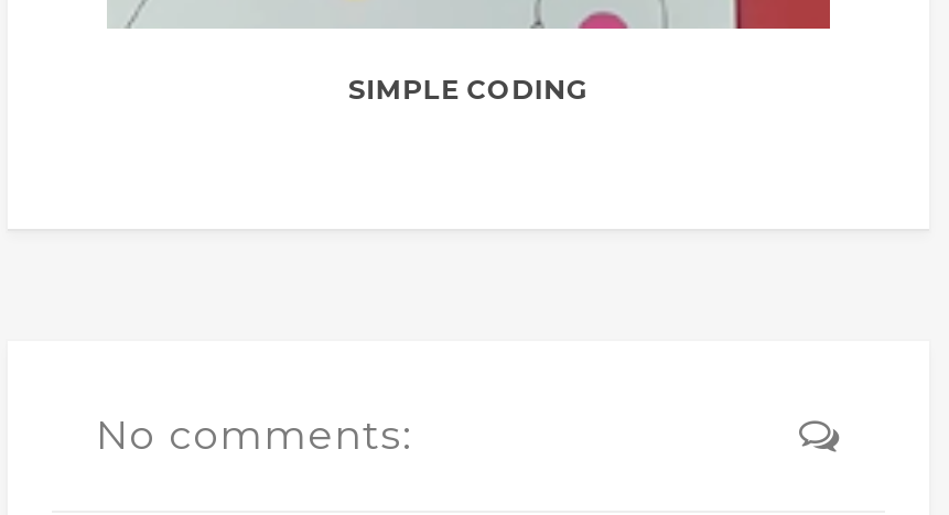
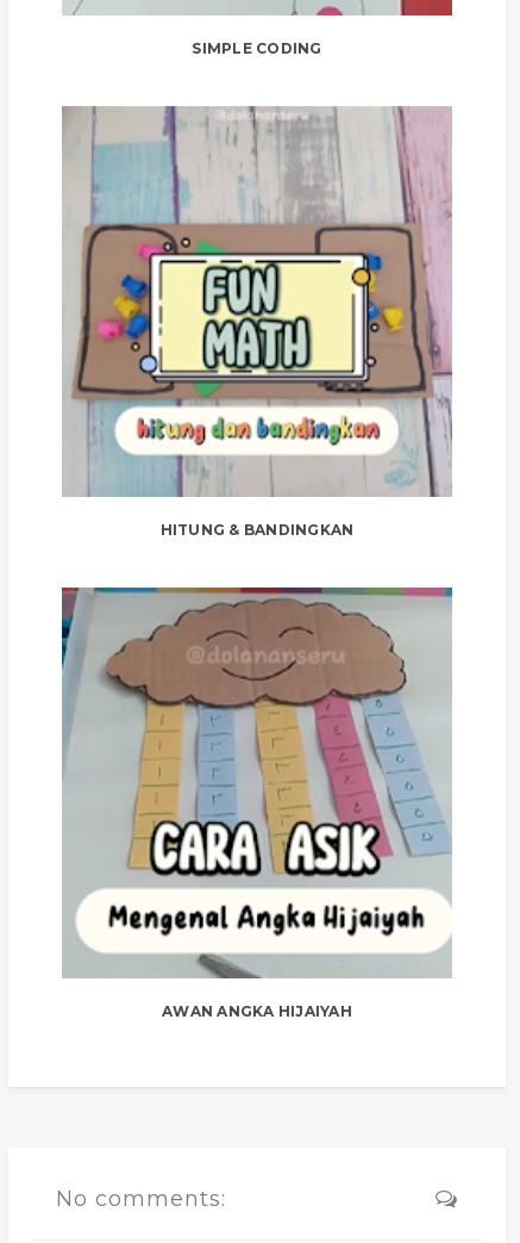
none -> [61,586,453,1020] [image] | AWAN ANGKA HIJAIYAH
none -> [62,105,453,538] [image] | HITUNG & BANDINGKAN

